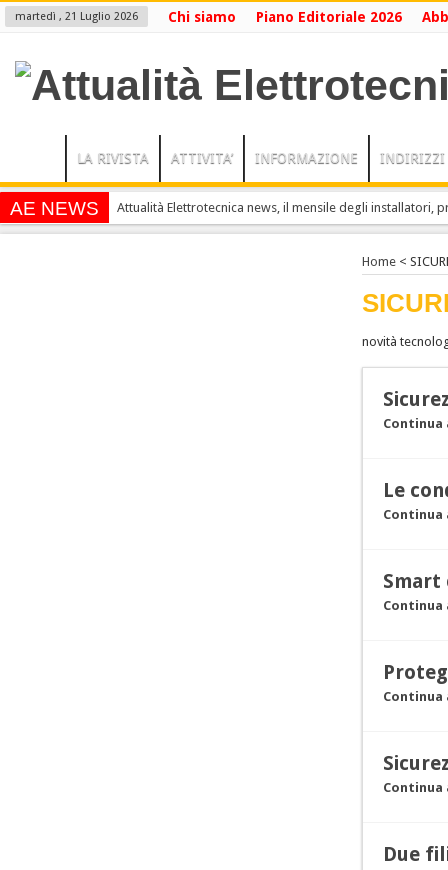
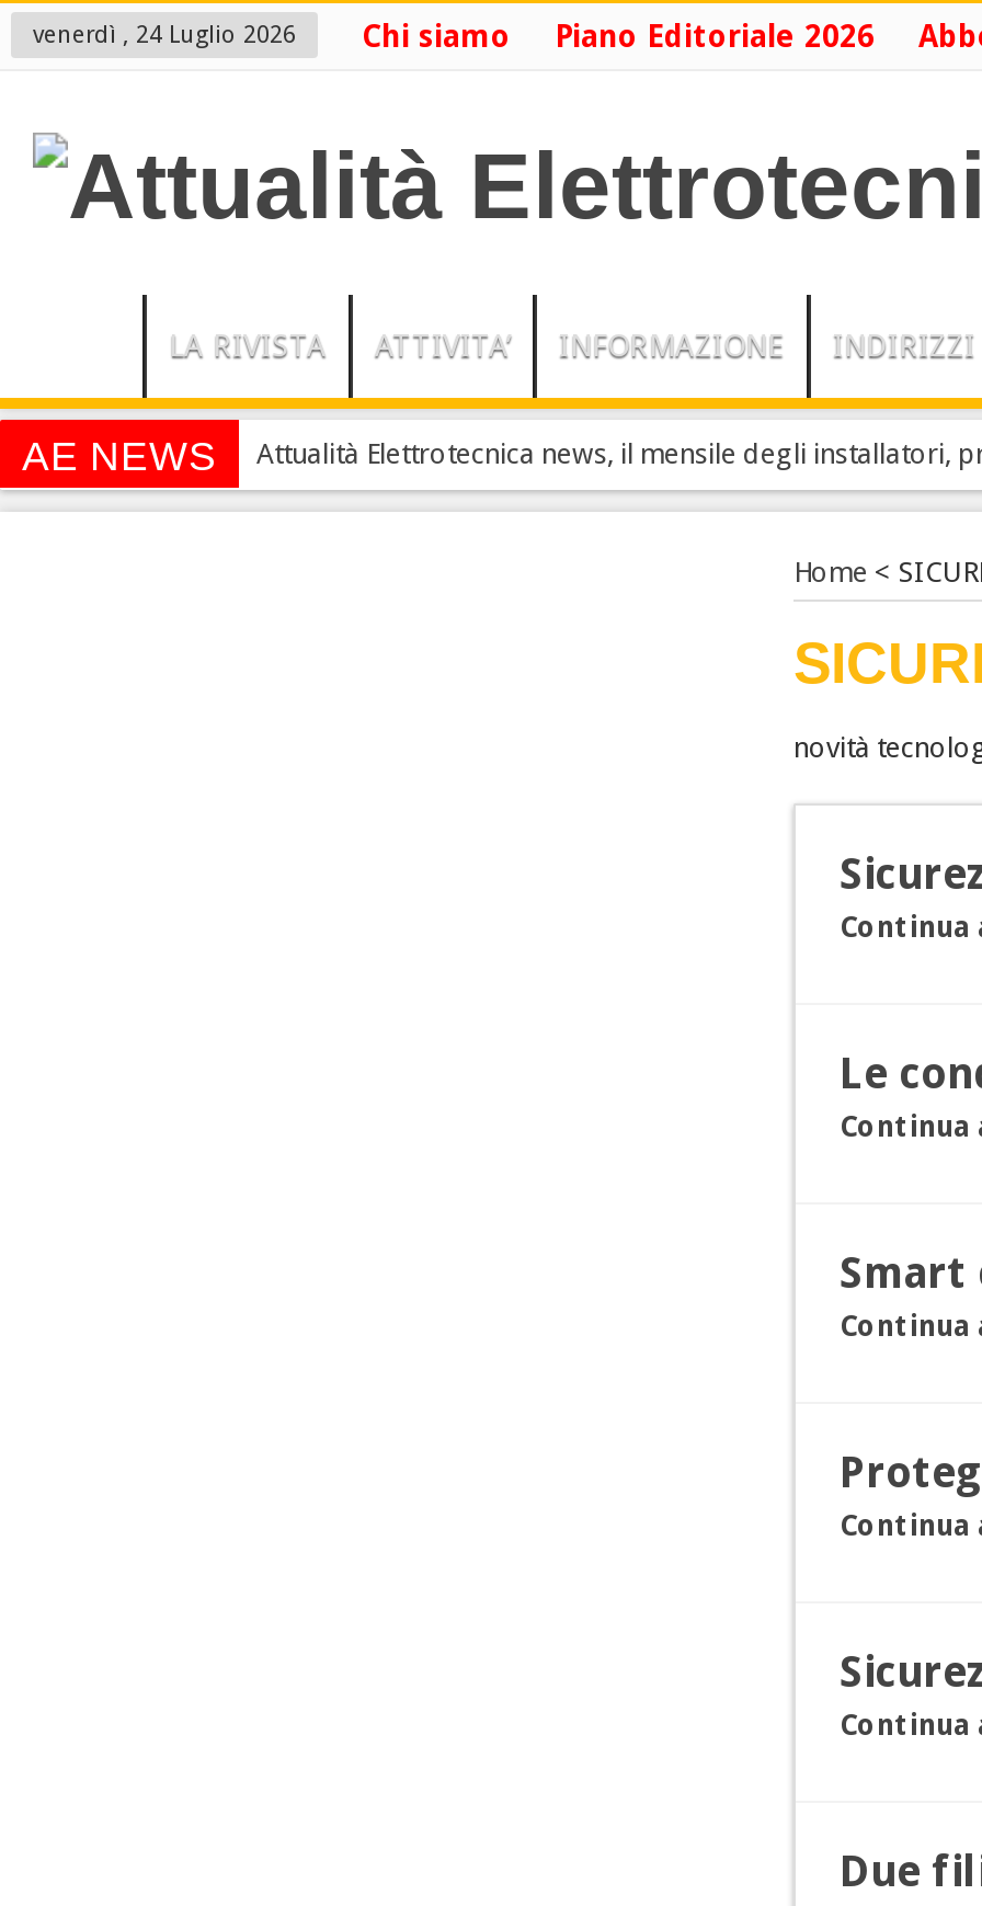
[15,10,138,23] martedì , 21 Luglio 2026 -> [33,21,296,49] venerdì , 24 Luglio 2026

